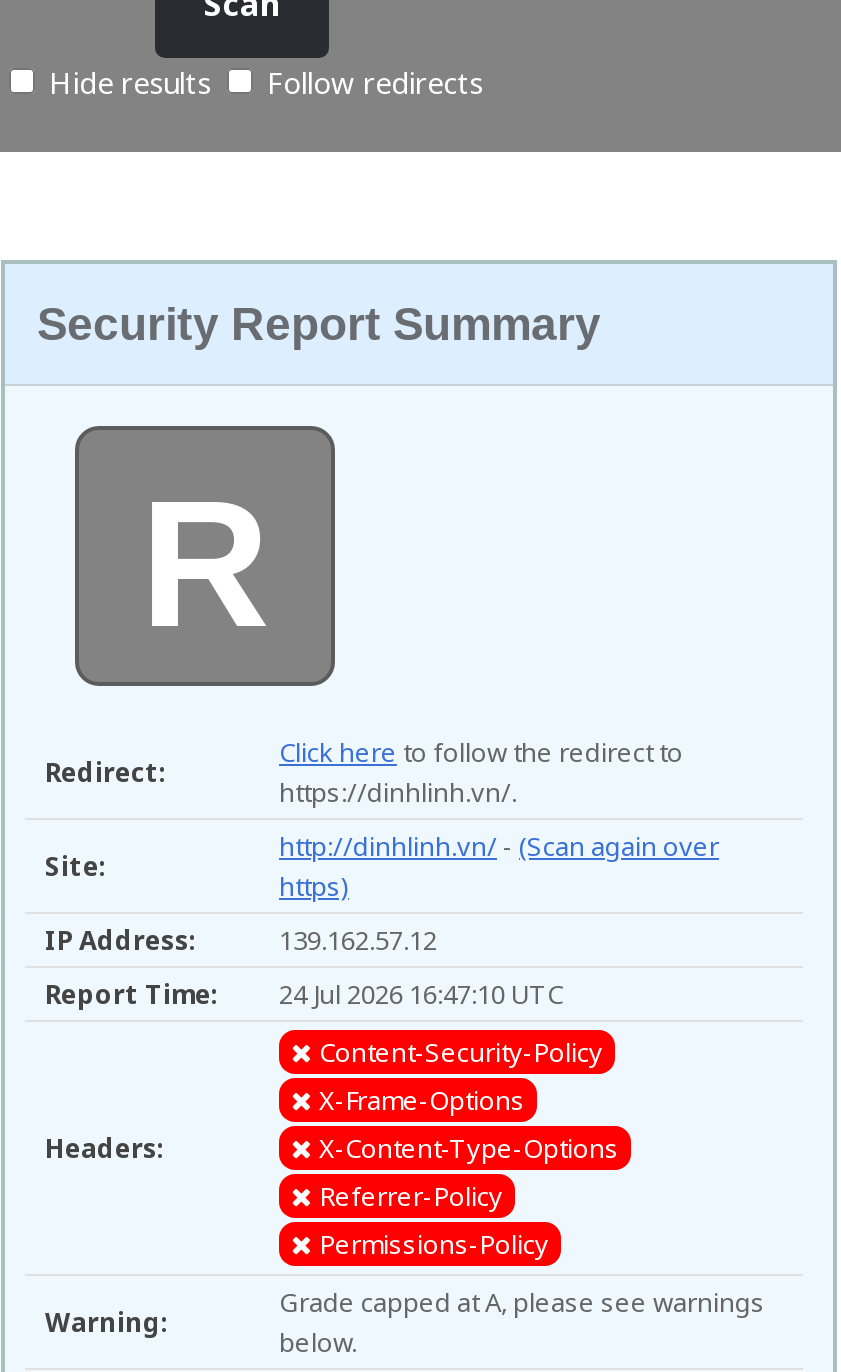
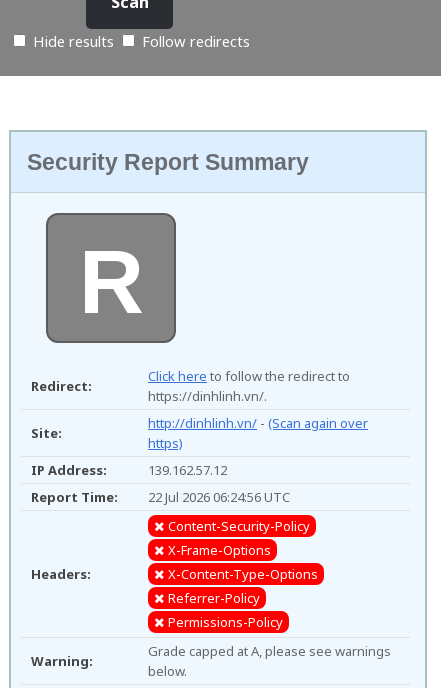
[45,977,563,1013] Report Time: 24 Jul 2026 16:47:10 UTC -> [31,488,290,506] Report Time: 22 Jul 2026 06:24:56 UTC

